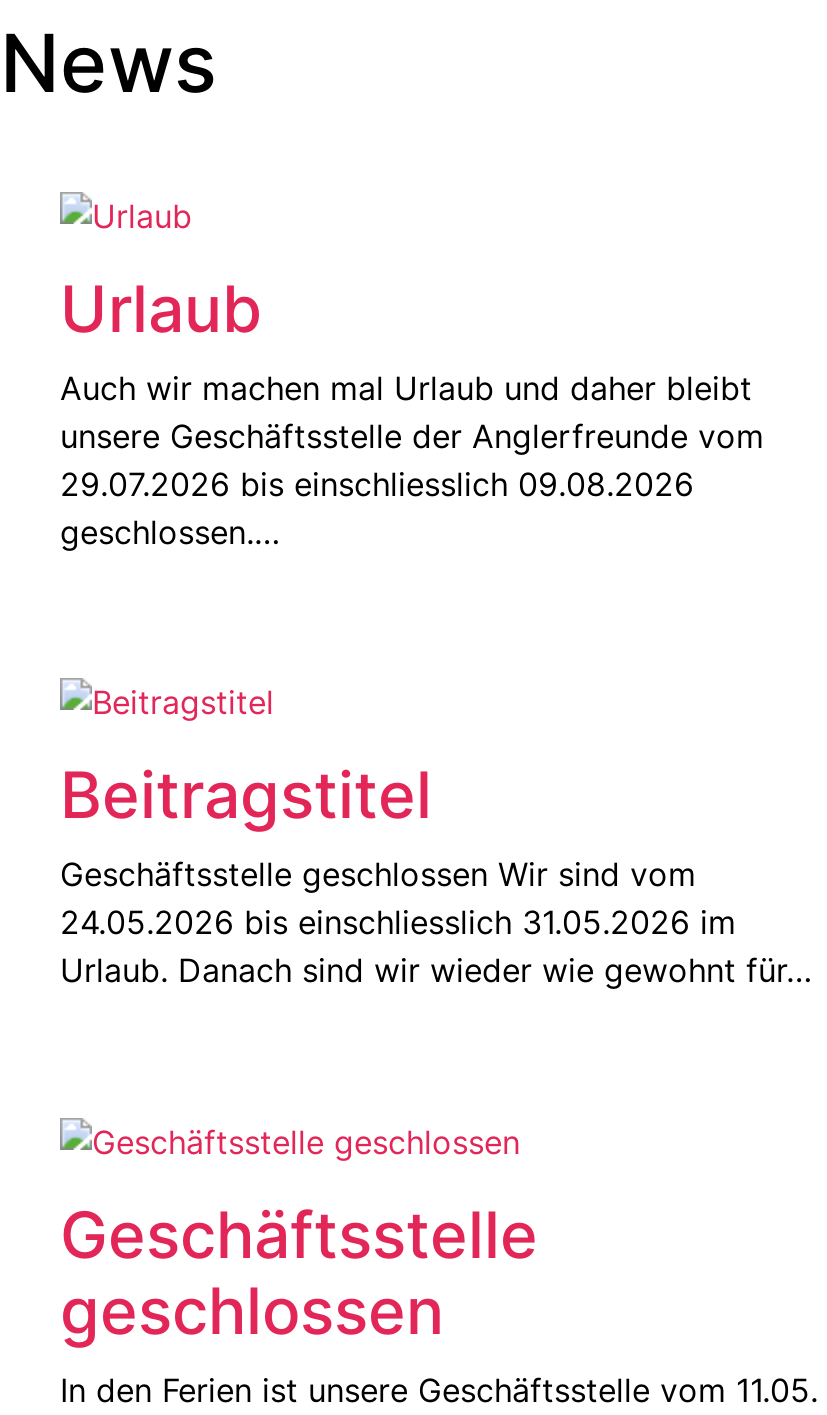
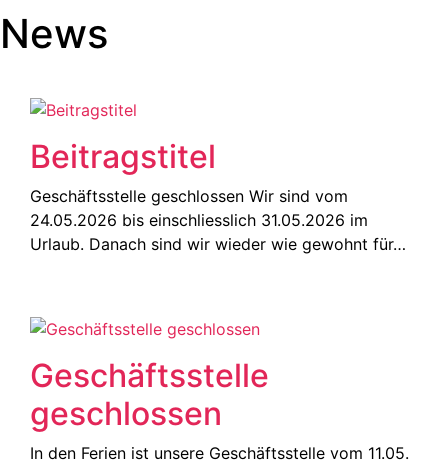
[60,269,764,551] Urlaub | Auch wir machen mal Urlaub und daher bleibt | unsere Geschäftsstelle der Anglerfreunde vom | 29.07.2026 bis einschliesslich 09.08.2026 | geschlossen.… -> none

